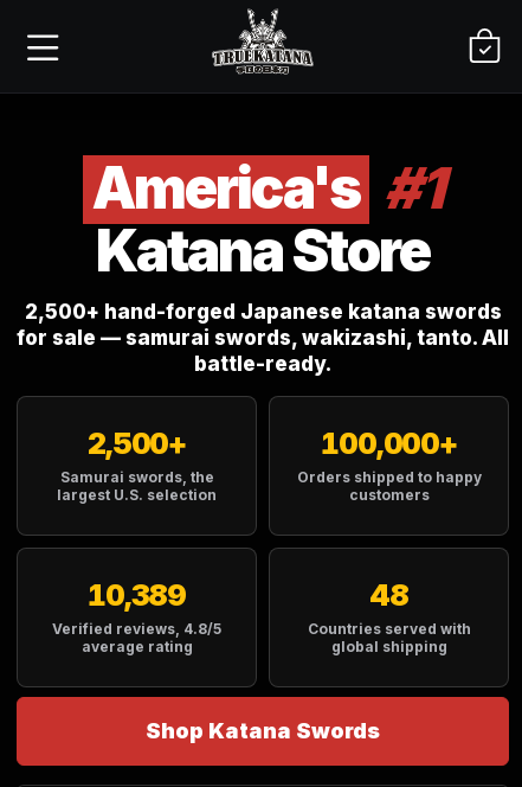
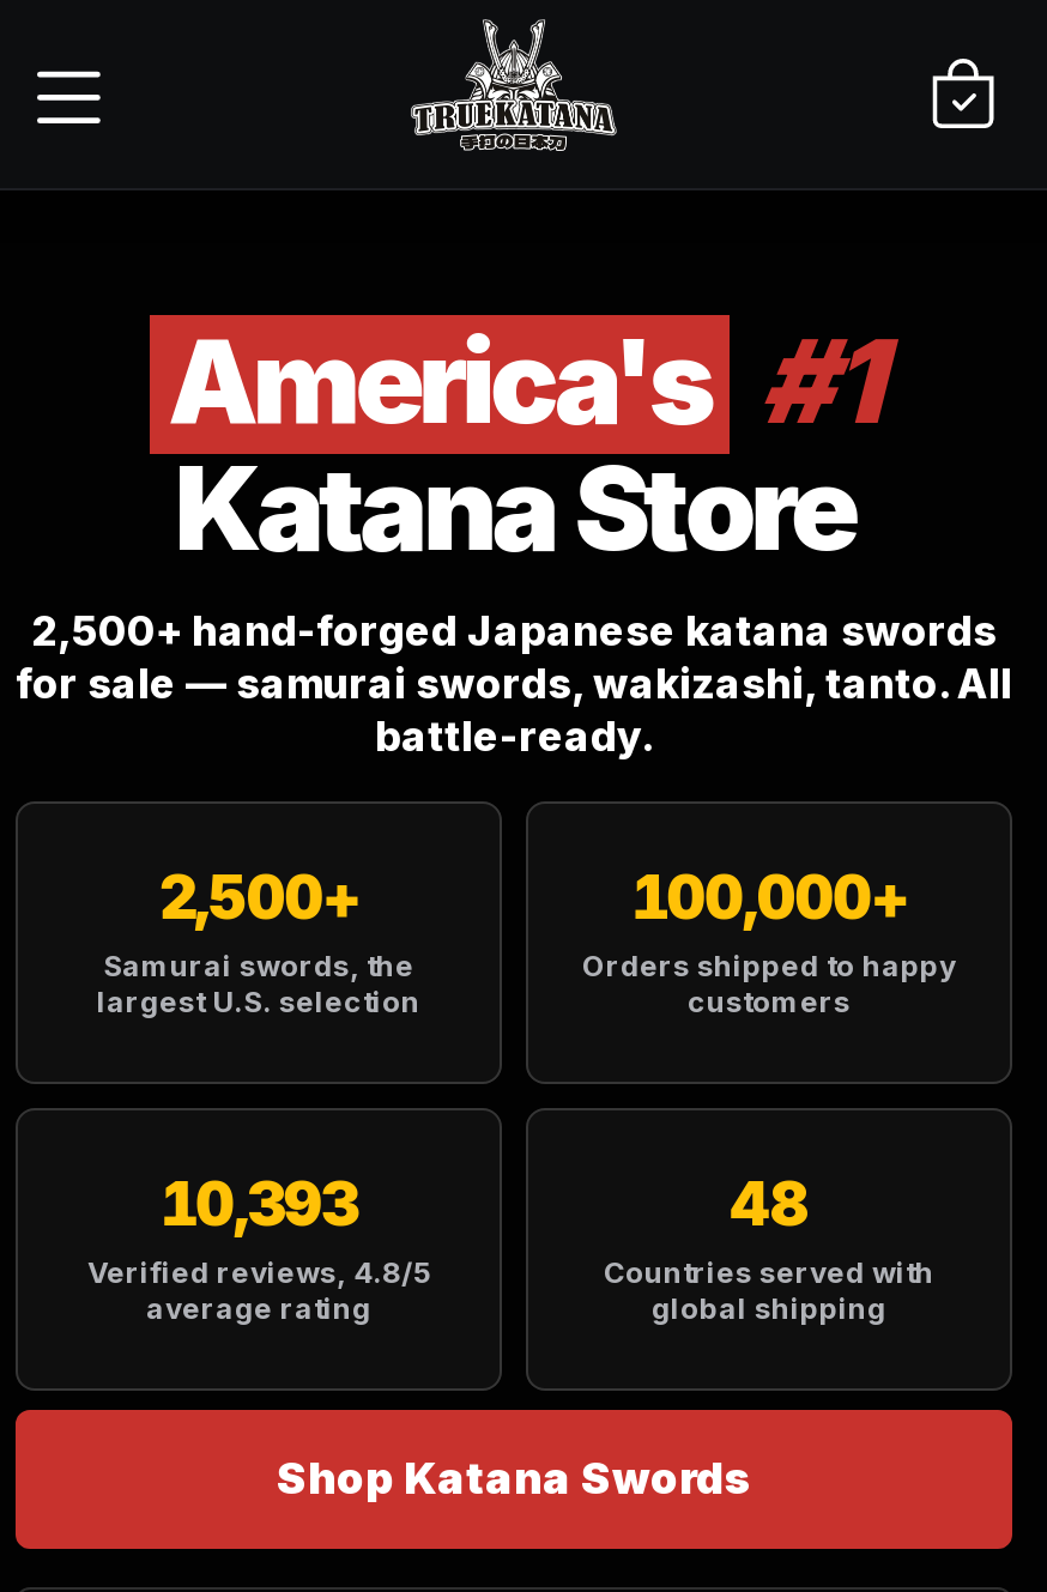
[87,577,186,612] 10,389 -> [160,1167,357,1239] 10,393

